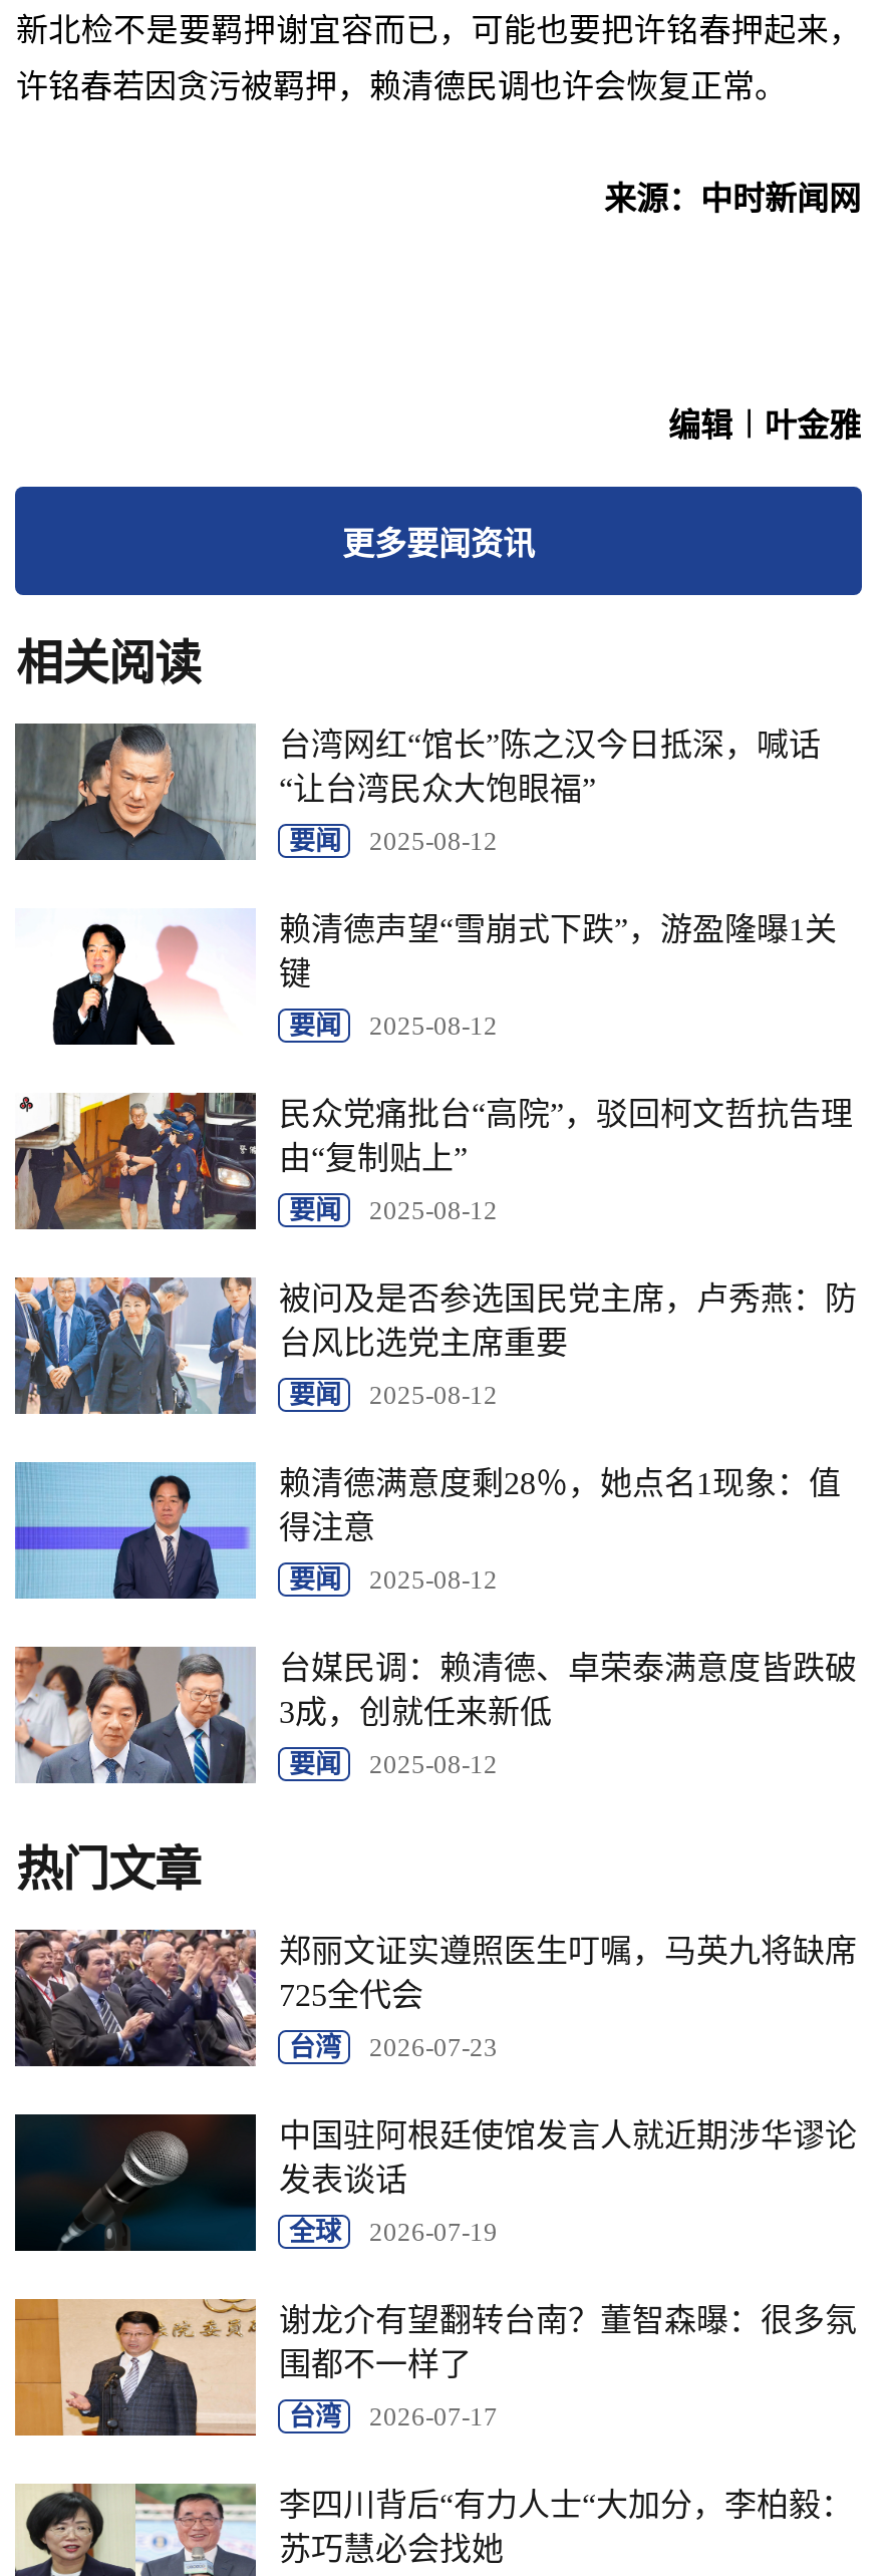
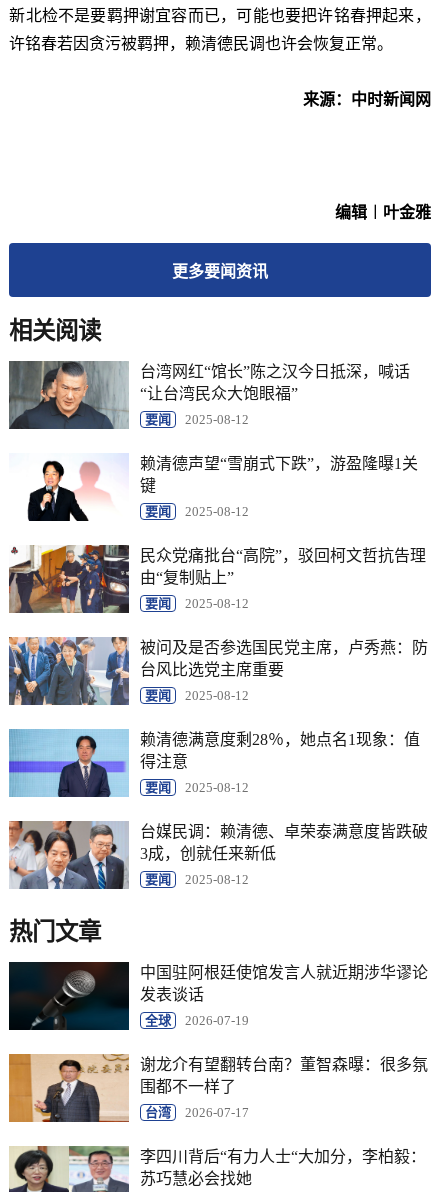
[13,1928,857,2068] [image] | 郑丽文证实遵照医生叮嘱，马英九将缺席 | 725全代会 | 台湾 | 2026-07-23 -> none

